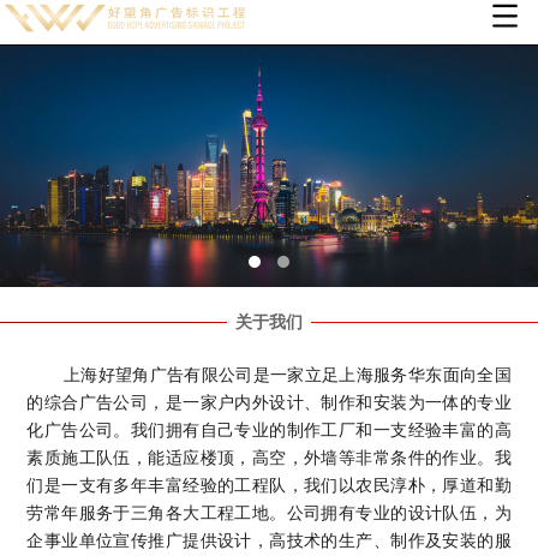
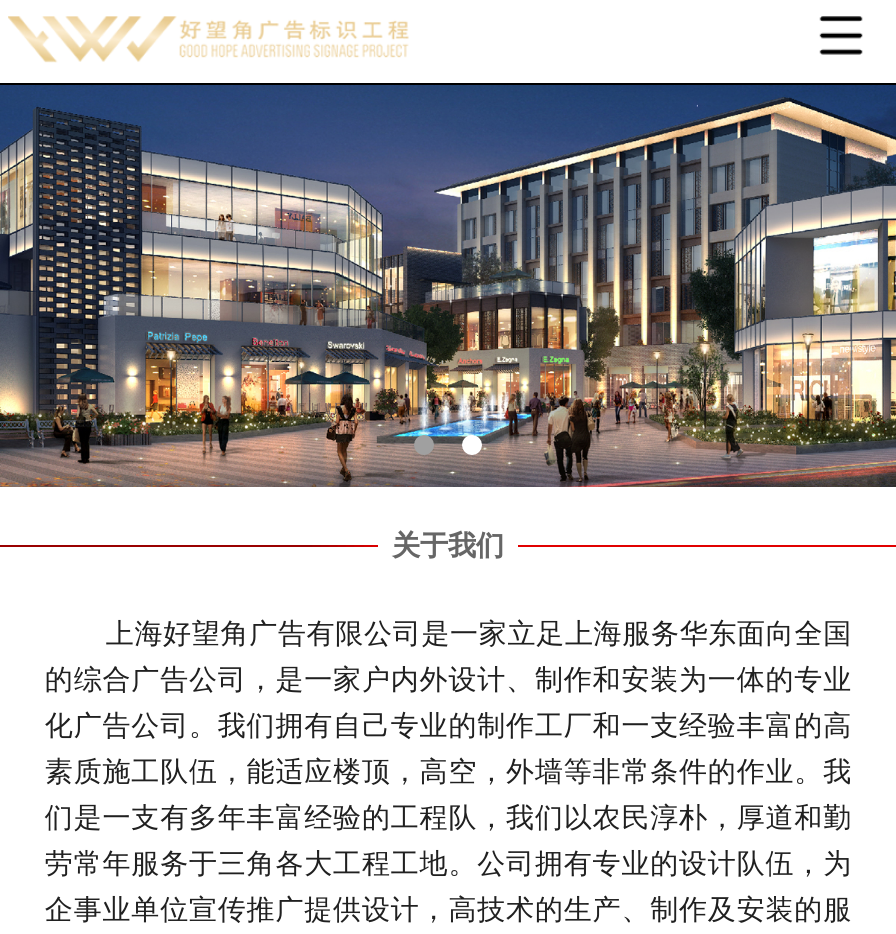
[4,46,534,288] [image] -> [6,85,890,489] [image]

